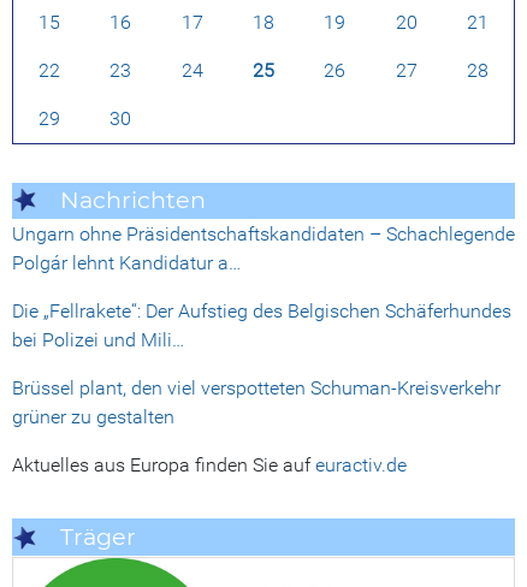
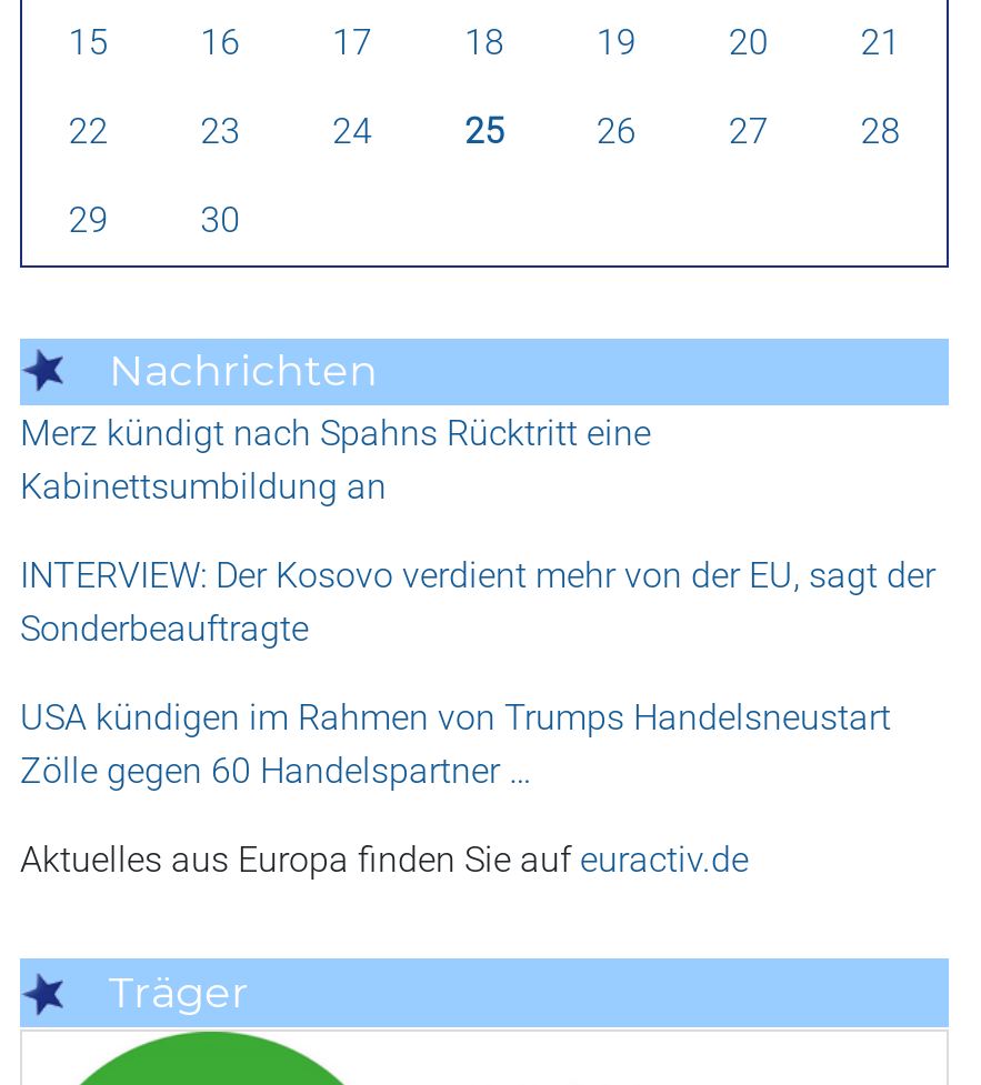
[12,223,515,275] Ungarn ohne Präsidentschaftskandidaten – Schachlegende | Polgár lehnt Kandidatur a… -> [20,413,651,508] Merz kündigt nach Spahns Rücktritt eine | Kabinettsumbildung an
[12,300,511,352] Die „Fellrakete“: Der Aufstieg des Belgischen Schäferhundes | bei Polizei und Mili… -> [20,555,935,650] INTERVIEW: Der Kosovo verdient mehr von der EU, sagt der | Sonderbeauftragte
[12,377,501,429] Brüssel plant, den viel verspotteten Schuman-Kreisverkehr | grüner zu gestalten -> [20,697,891,792] USA kündigen im Rahmen von Trumps Handelsneustart | Zölle gegen 60 Handelspartner …

